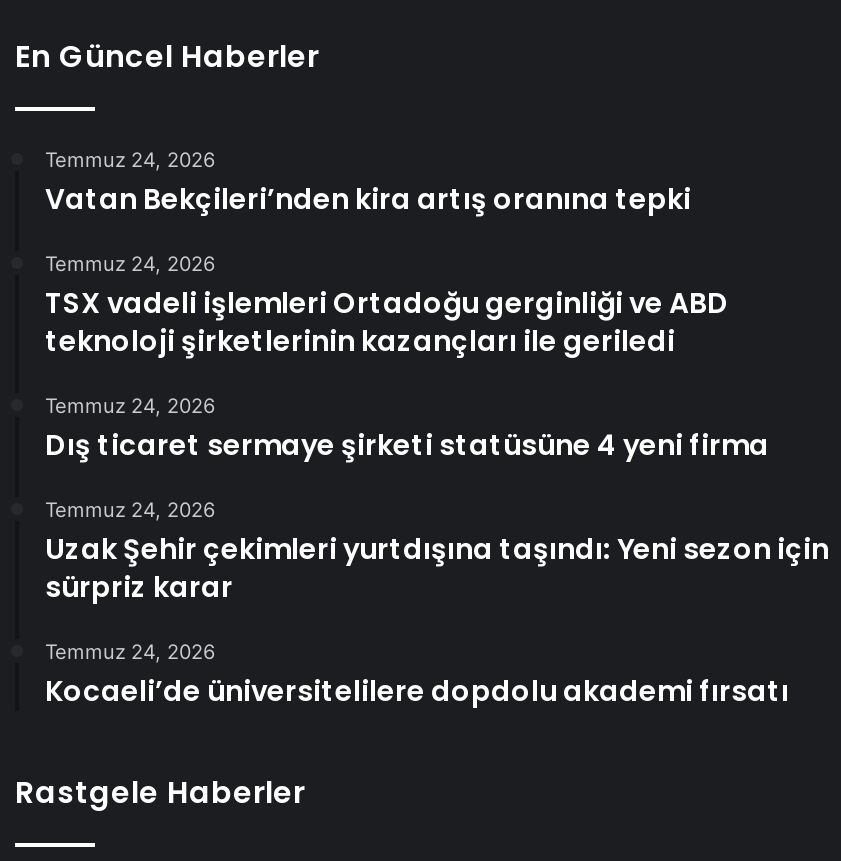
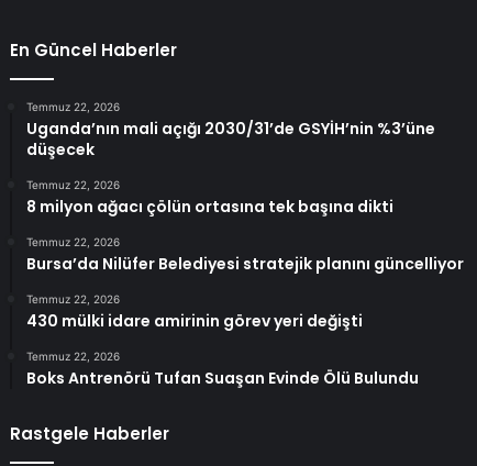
[45,147,691,219] Temmuz 24, 2026 | Vatan Bekçileri’nden kira artış oranına tepki -> [26,100,435,161] Temmuz 22, 2026 | Uganda’nın mali açığı 2030/31’de GSYİH’nin %3’üne | düşecek
[45,251,729,361] Temmuz 24, 2026 | TSX vadeli işlemleri Ortadoğu gerginliği ve ABD | teknoloji şirketlerinin kazançları ile geriledi -> [26,178,393,218] Temmuz 22, 2026 | 8 milyon ağacı çölün ortasına tek başına dikti
[45,393,769,465] Temmuz 24, 2026 | Dış ticaret sermaye şirketi statüsüne 4 yeni firma -> [26,235,464,275] Temmuz 22, 2026 | Bursa’da Nilüfer Belediyesi stratejik planını güncelliyor
[45,497,829,607] Temmuz 24, 2026 | Uzak Şehir çekimleri yurtdışına taşındı: Yeni sezon için | sürpriz karar -> [26,292,363,332] Temmuz 22, 2026 | 430 mülki idare amirinin görev yeri değişti
[45,639,789,711] Temmuz 24, 2026 | Kocaeli’de üniversitelilere dopdolu akademi fırsatı -> [26,350,419,389] Temmuz 22, 2026 | Boks Antrenörü Tufan Suaşan Evinde Ölü Bulundu

